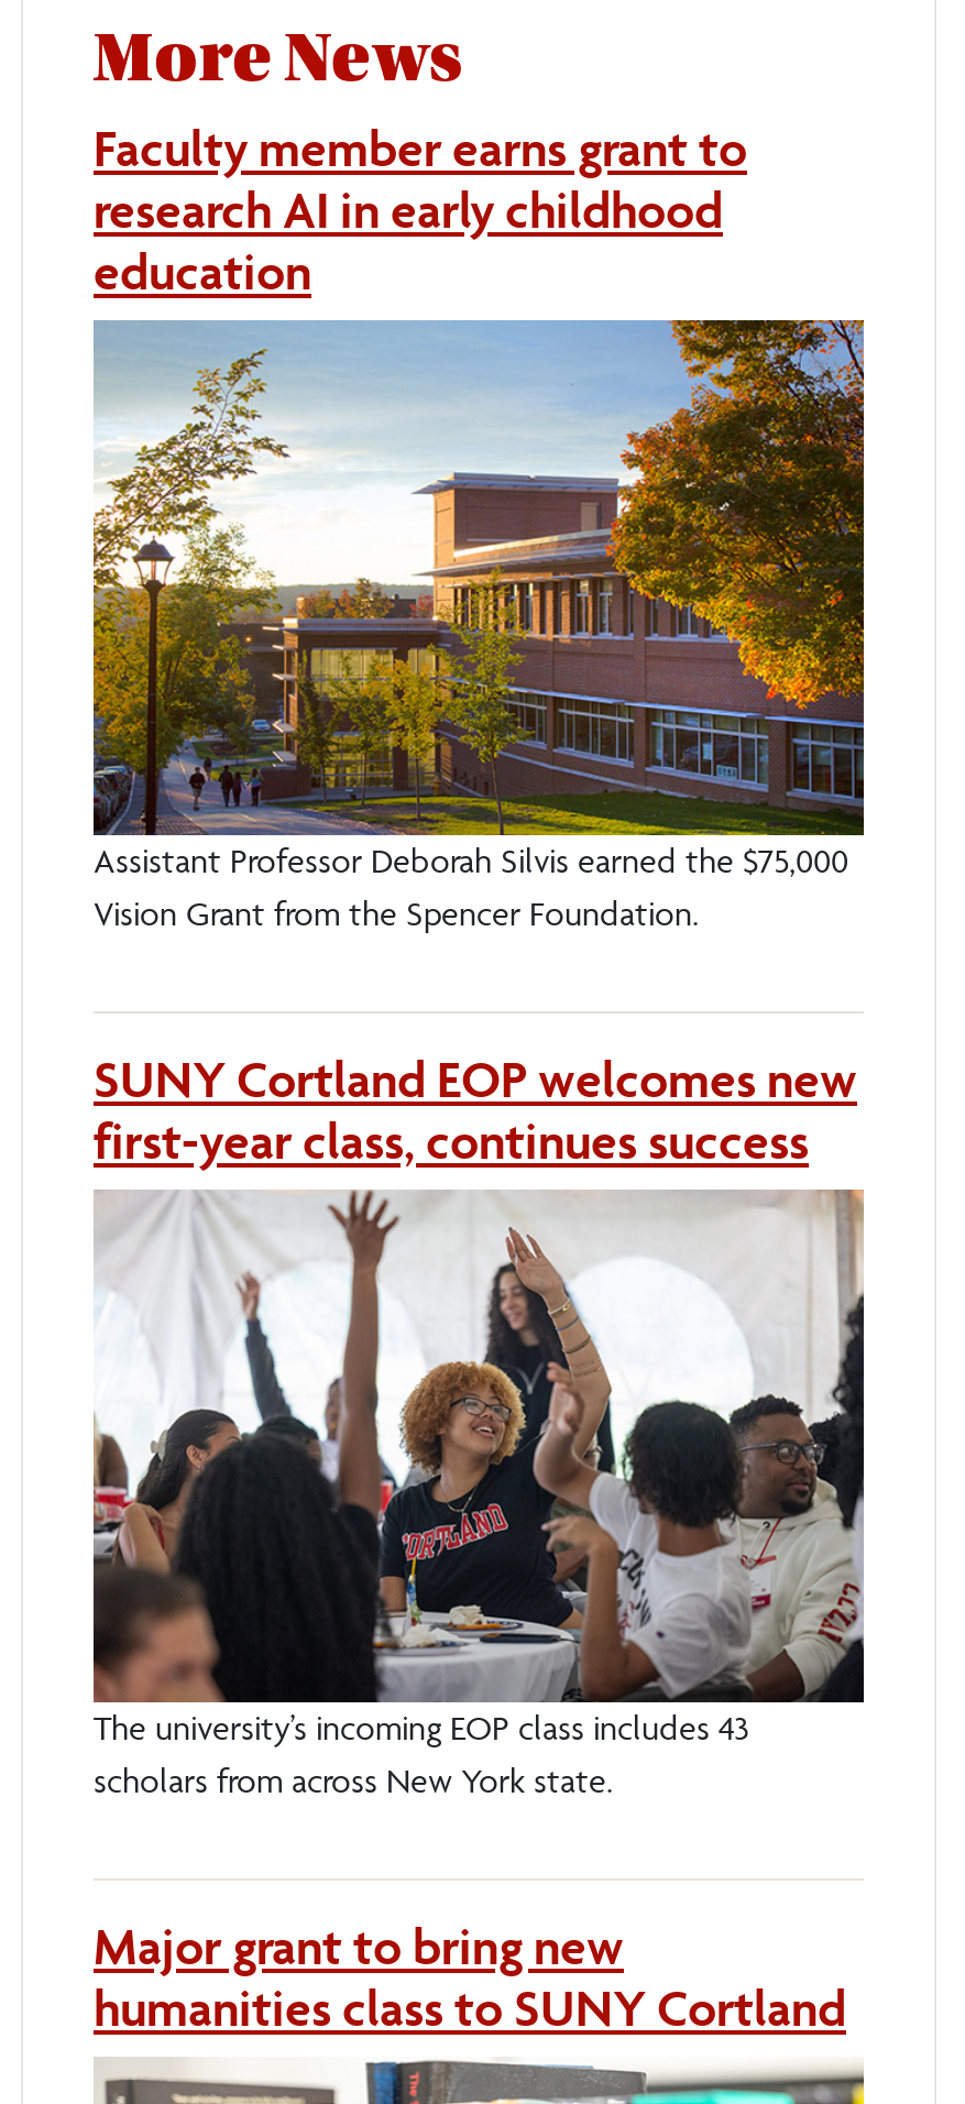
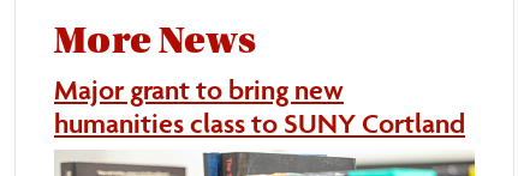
[94,119,747,304] Faculty member earns grant to | research AI in early childhood | education -> none
[91,318,866,1172] [image] | Assistant Professor Deborah Silvis earned the $75,000 | Vision Grant from the Spencer Foundation. | SUNY Cortland EOP welcomes new | first-year class, continues success -> none
[91,1187,866,1802] [image] | The university’s incoming EOP class includes 43 | scholars from across New York state. -> none

